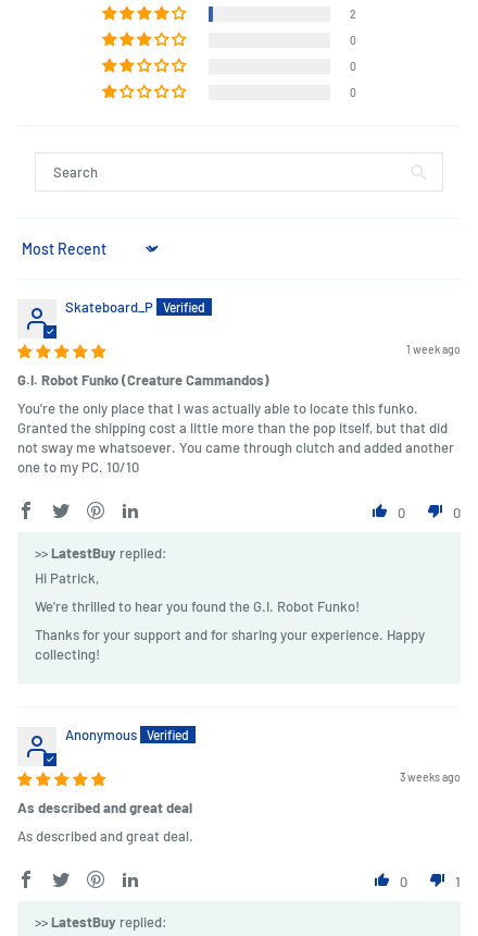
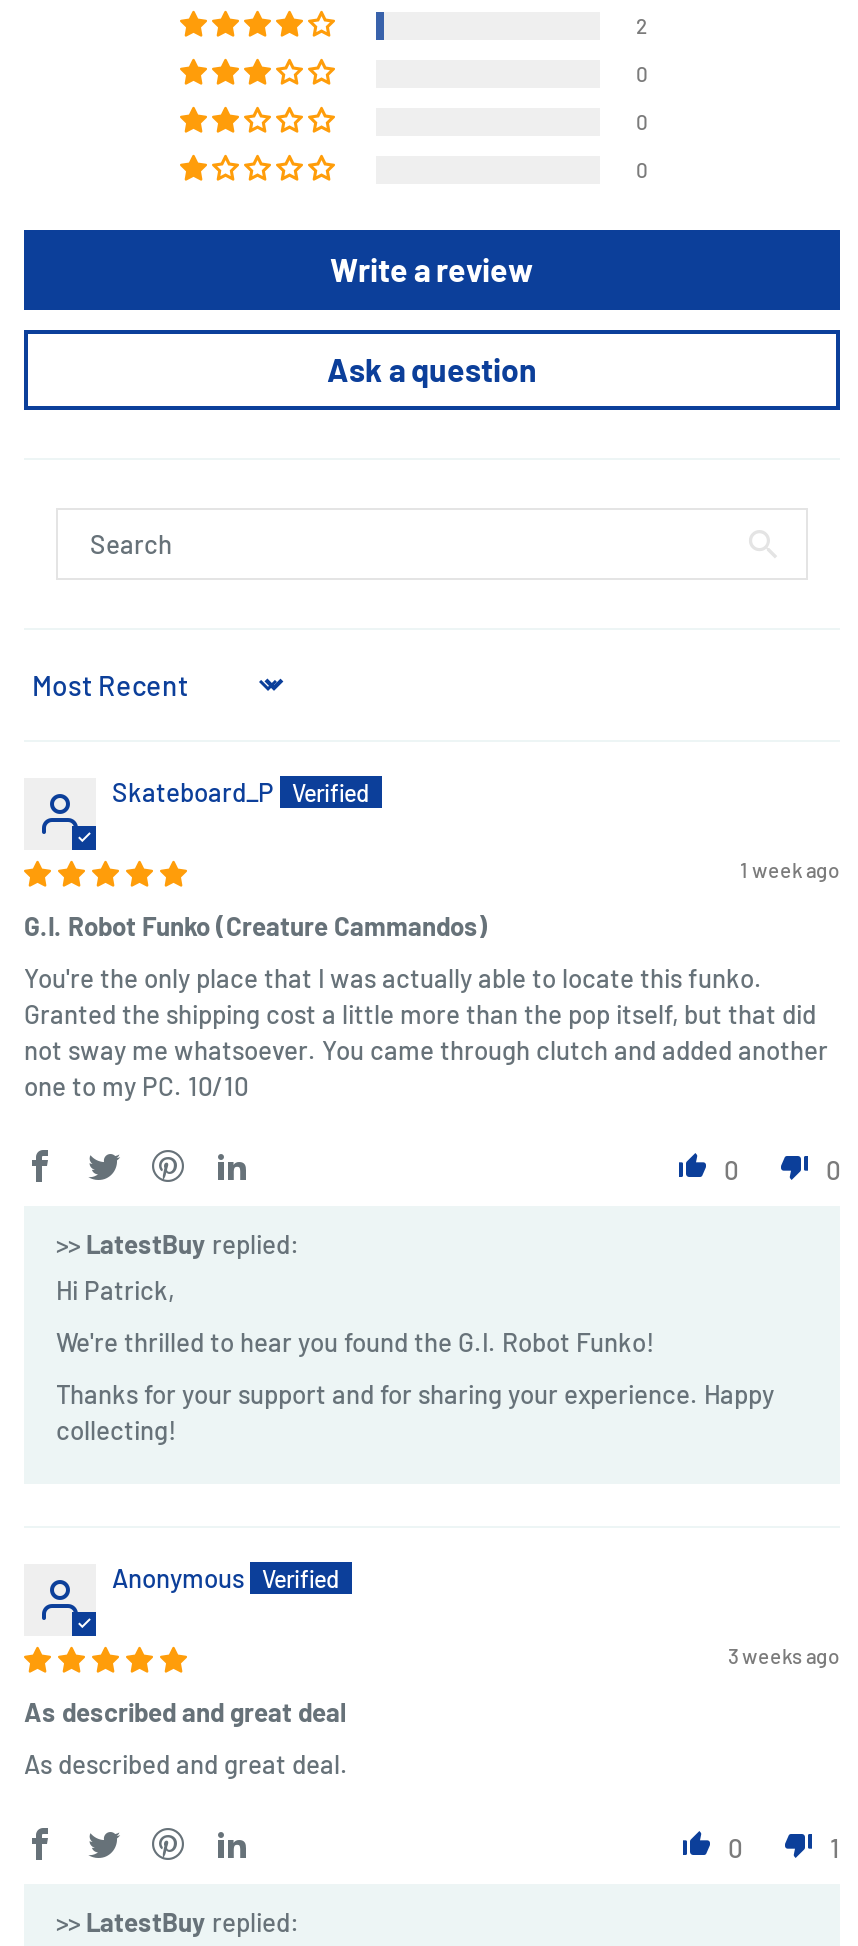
none -> [327,249,537,387] Write a review | Ask a question

